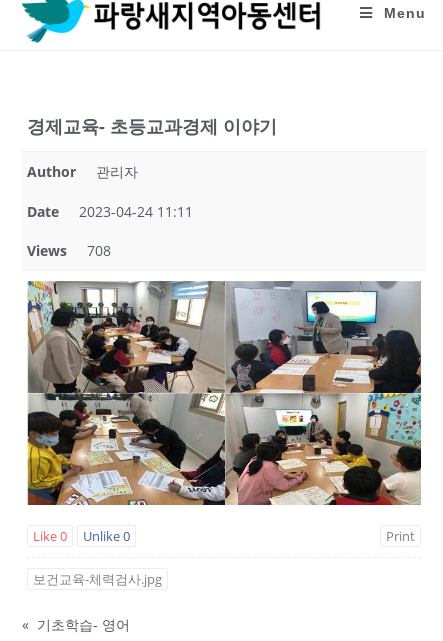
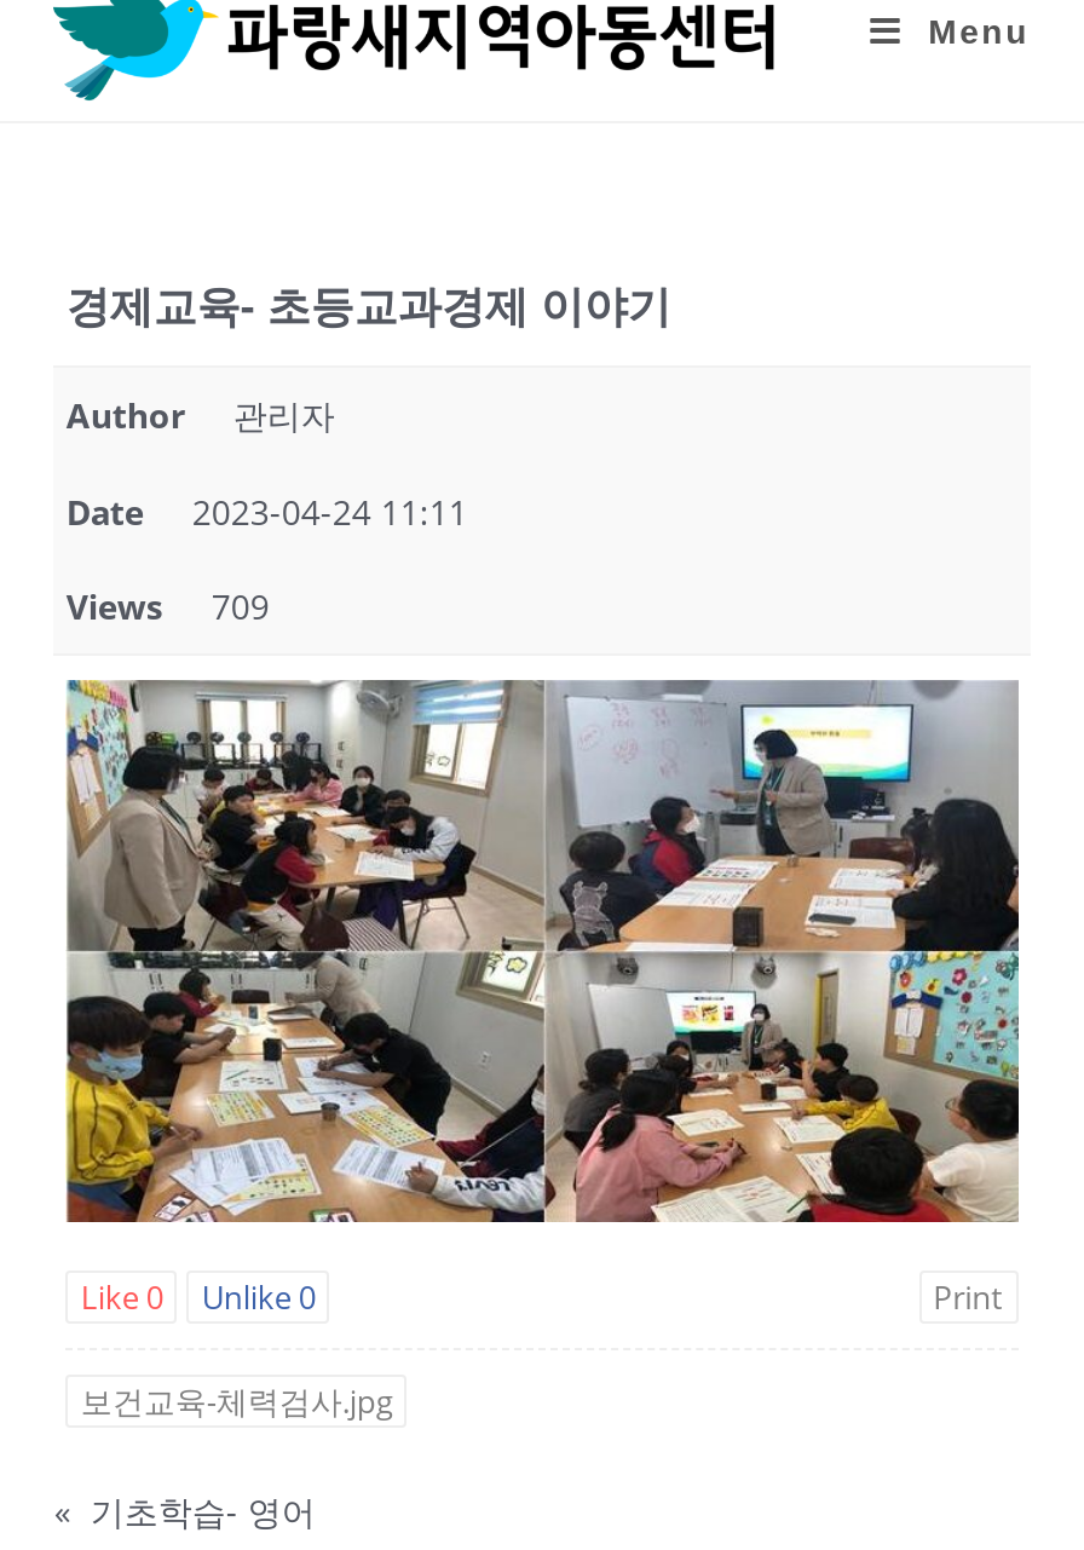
[27,241,111,260] Views 708 -> [66,583,270,629] Views 709

